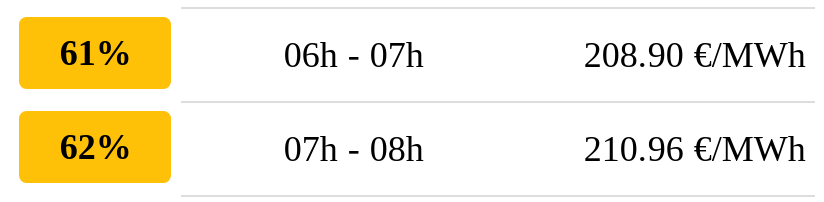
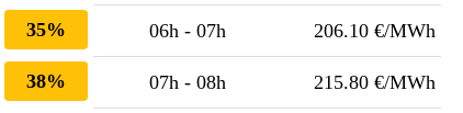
[60,32,132,72] 61% -> [27,18,66,40] 35%
[584,34,806,74] 208.90 €/MWh -> [314,19,436,41] 206.10 €/MWh
[60,126,132,166] 62% -> [27,70,66,92] 38%
[584,128,806,168] 210.96 €/MWh -> [314,71,436,93] 215.80 €/MWh

